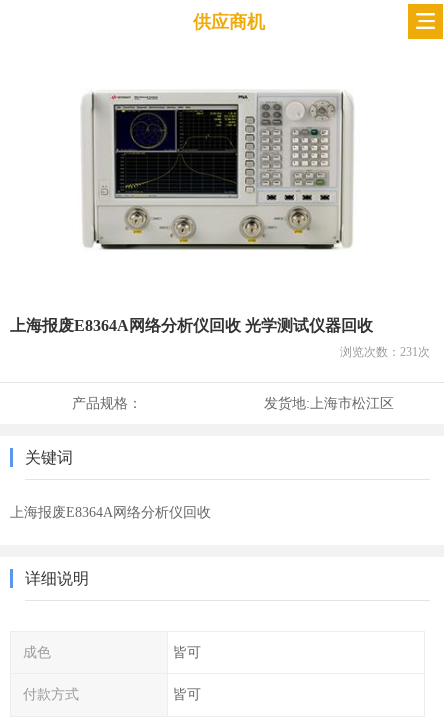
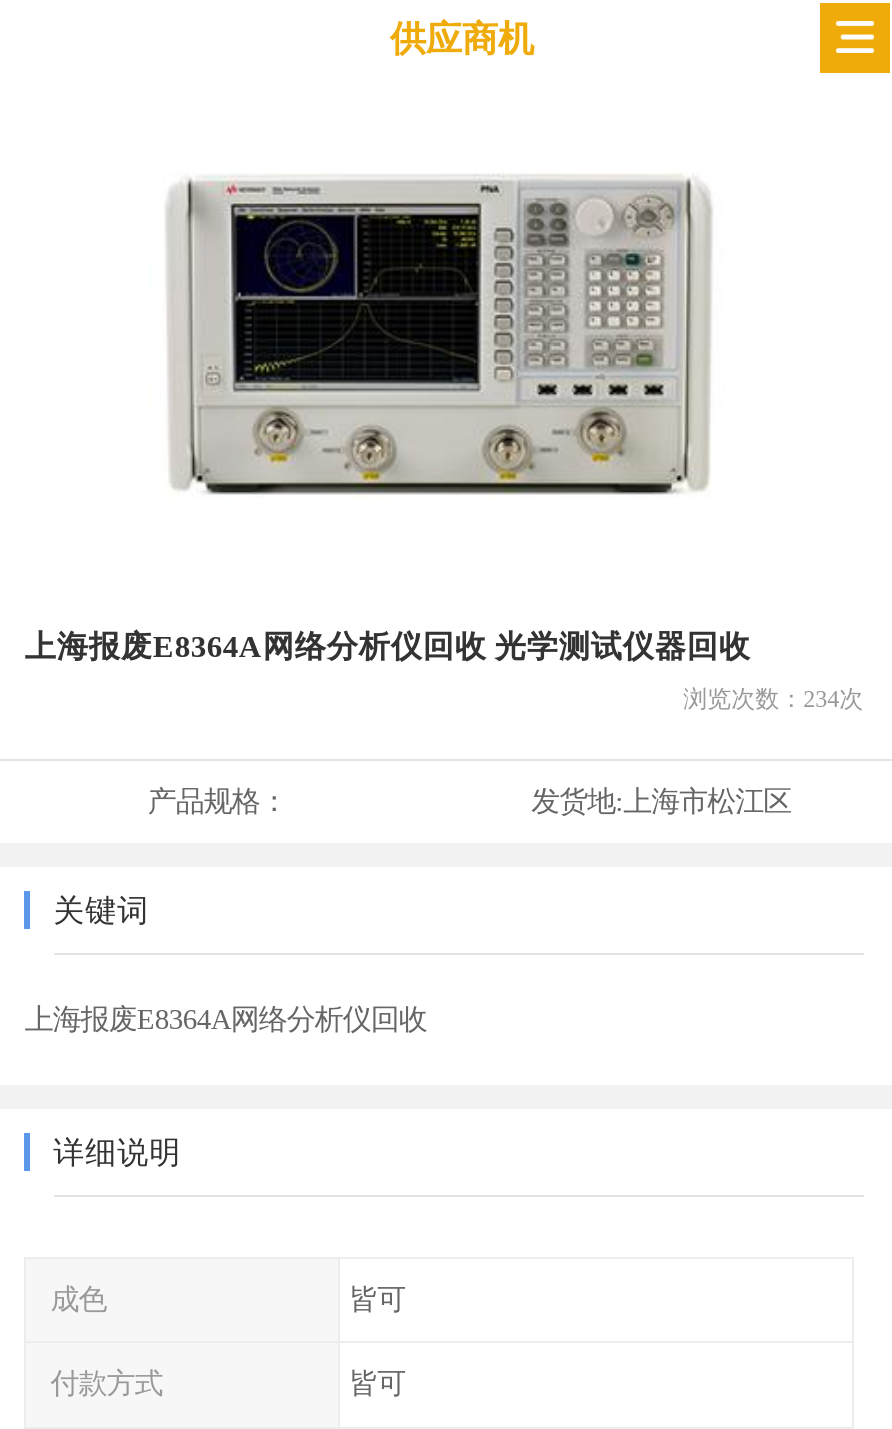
[340,345,430,359] 浏览次数：231次 -> [683,684,863,712] 浏览次数：234次

